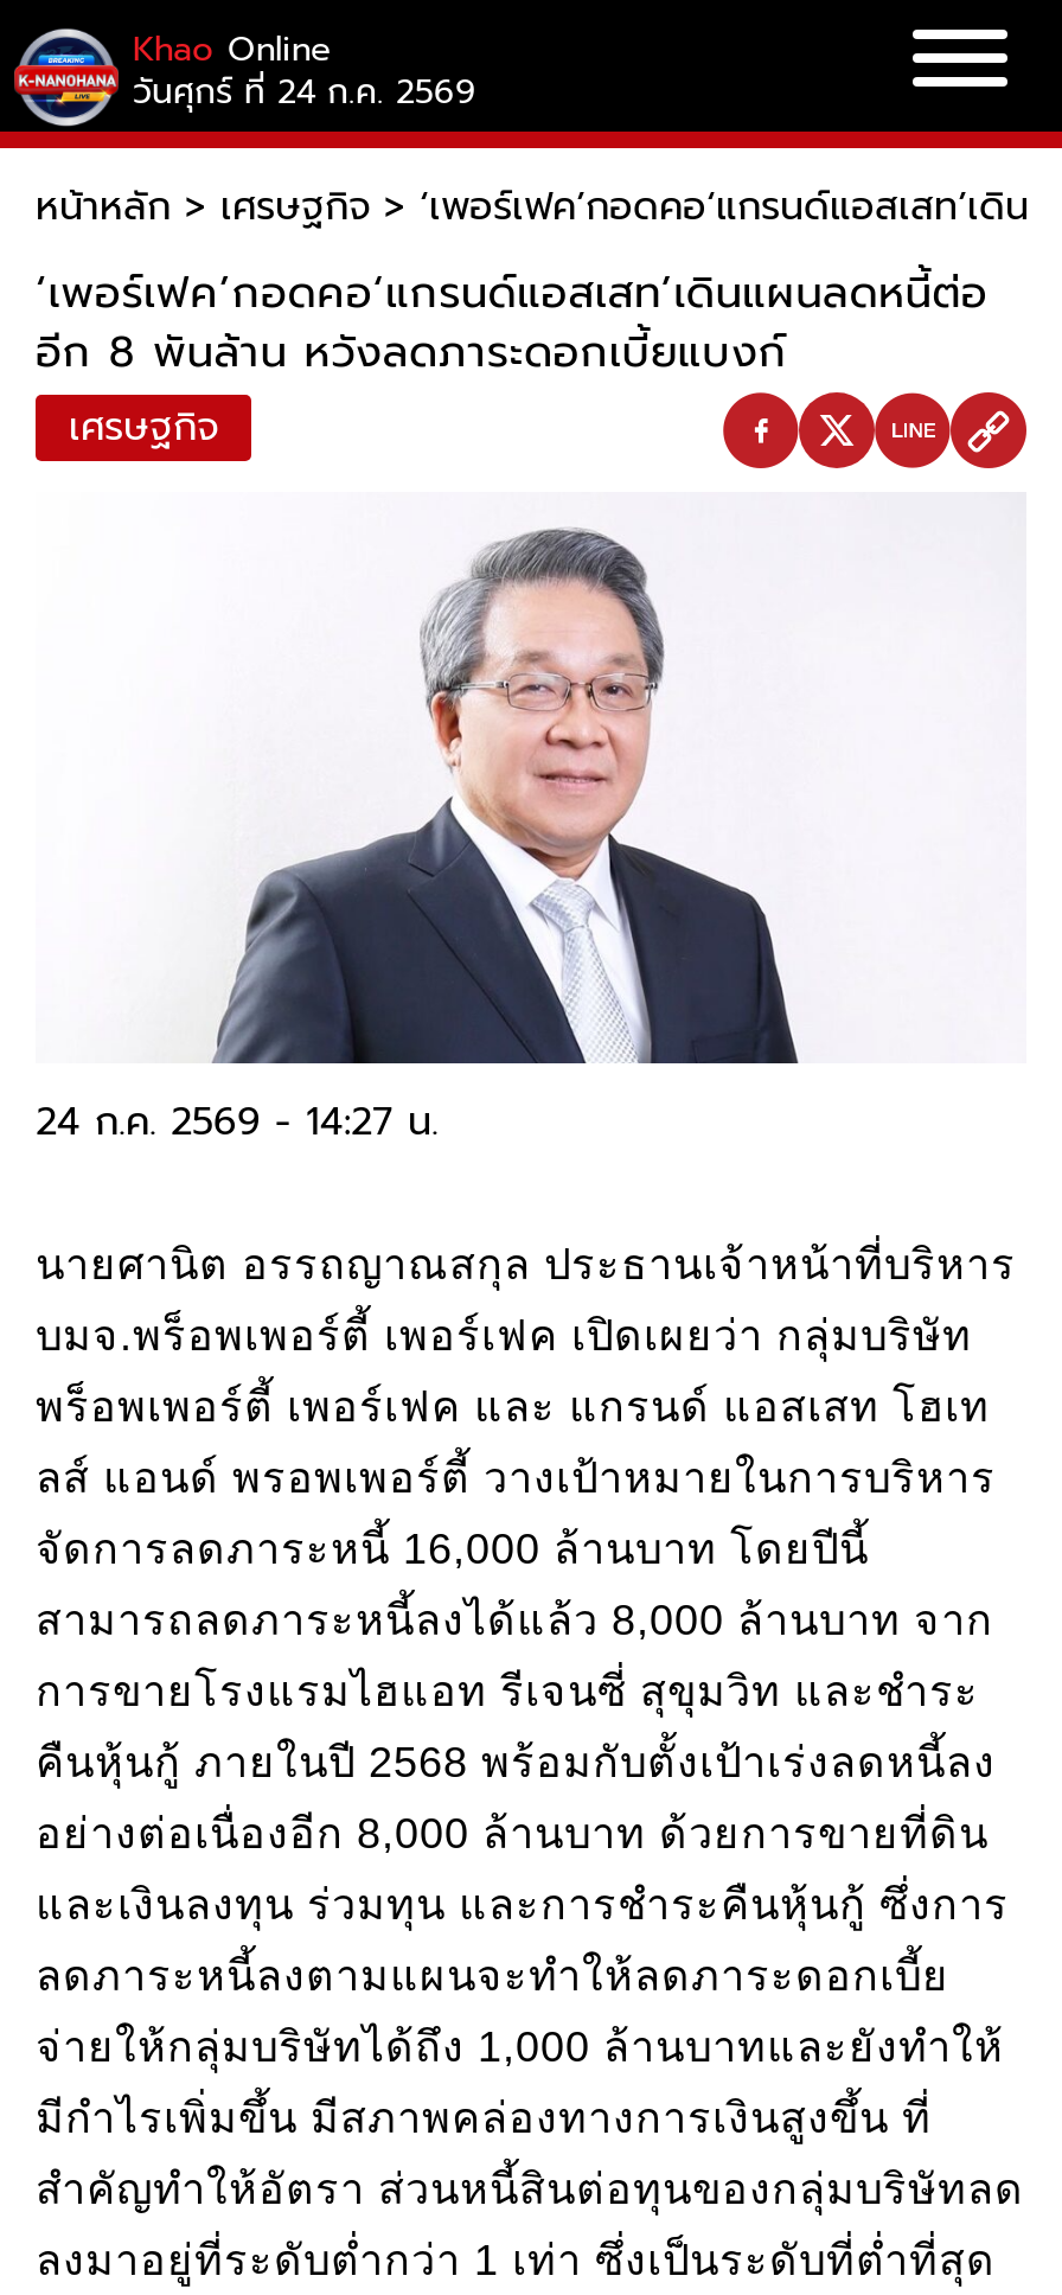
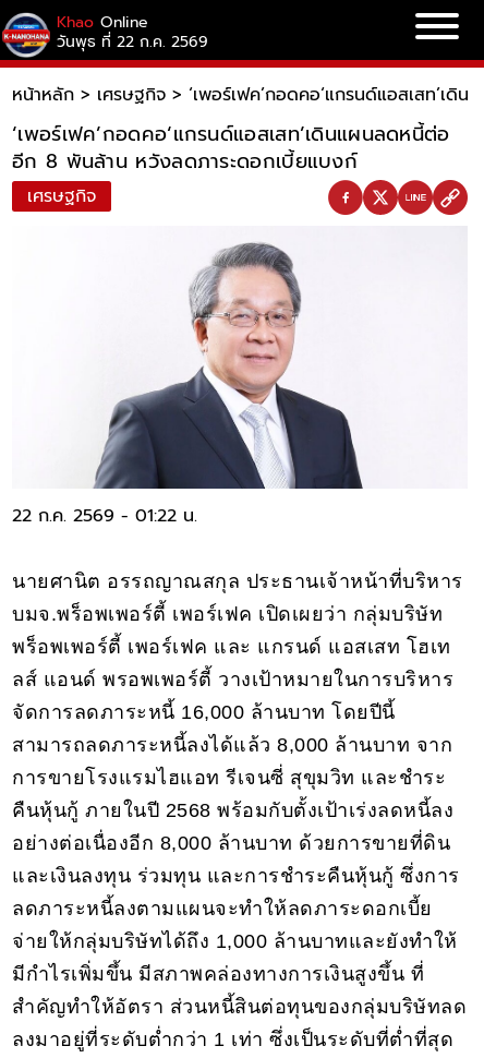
[133,68,476,117] วันศุกร์ ที่ 24 ก.ค. 2569 -> [57,31,208,53] วันพุธ ที่ 22 ก.ค. 2569
[36,1093,439,1150] 24 ก.ค. 2569 - 14:27 น. -> [12,502,197,529] 22 ก.ค. 2569 - 01:22 น.

